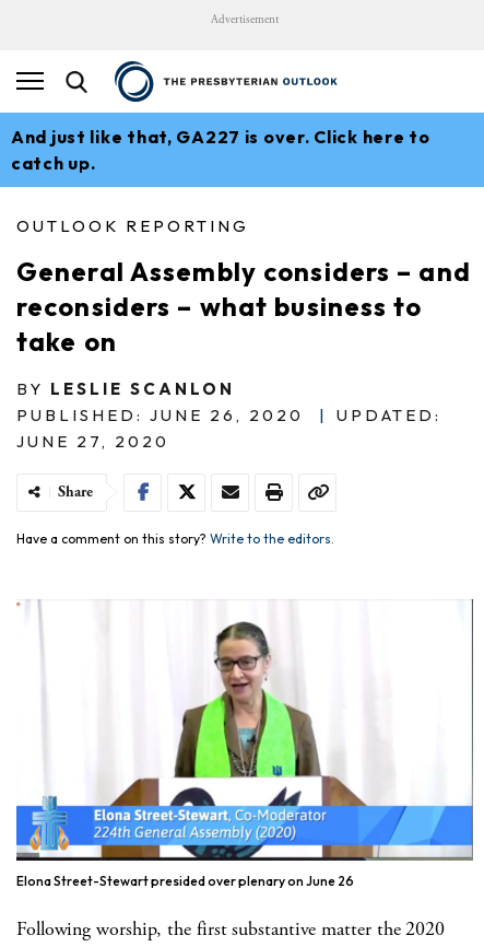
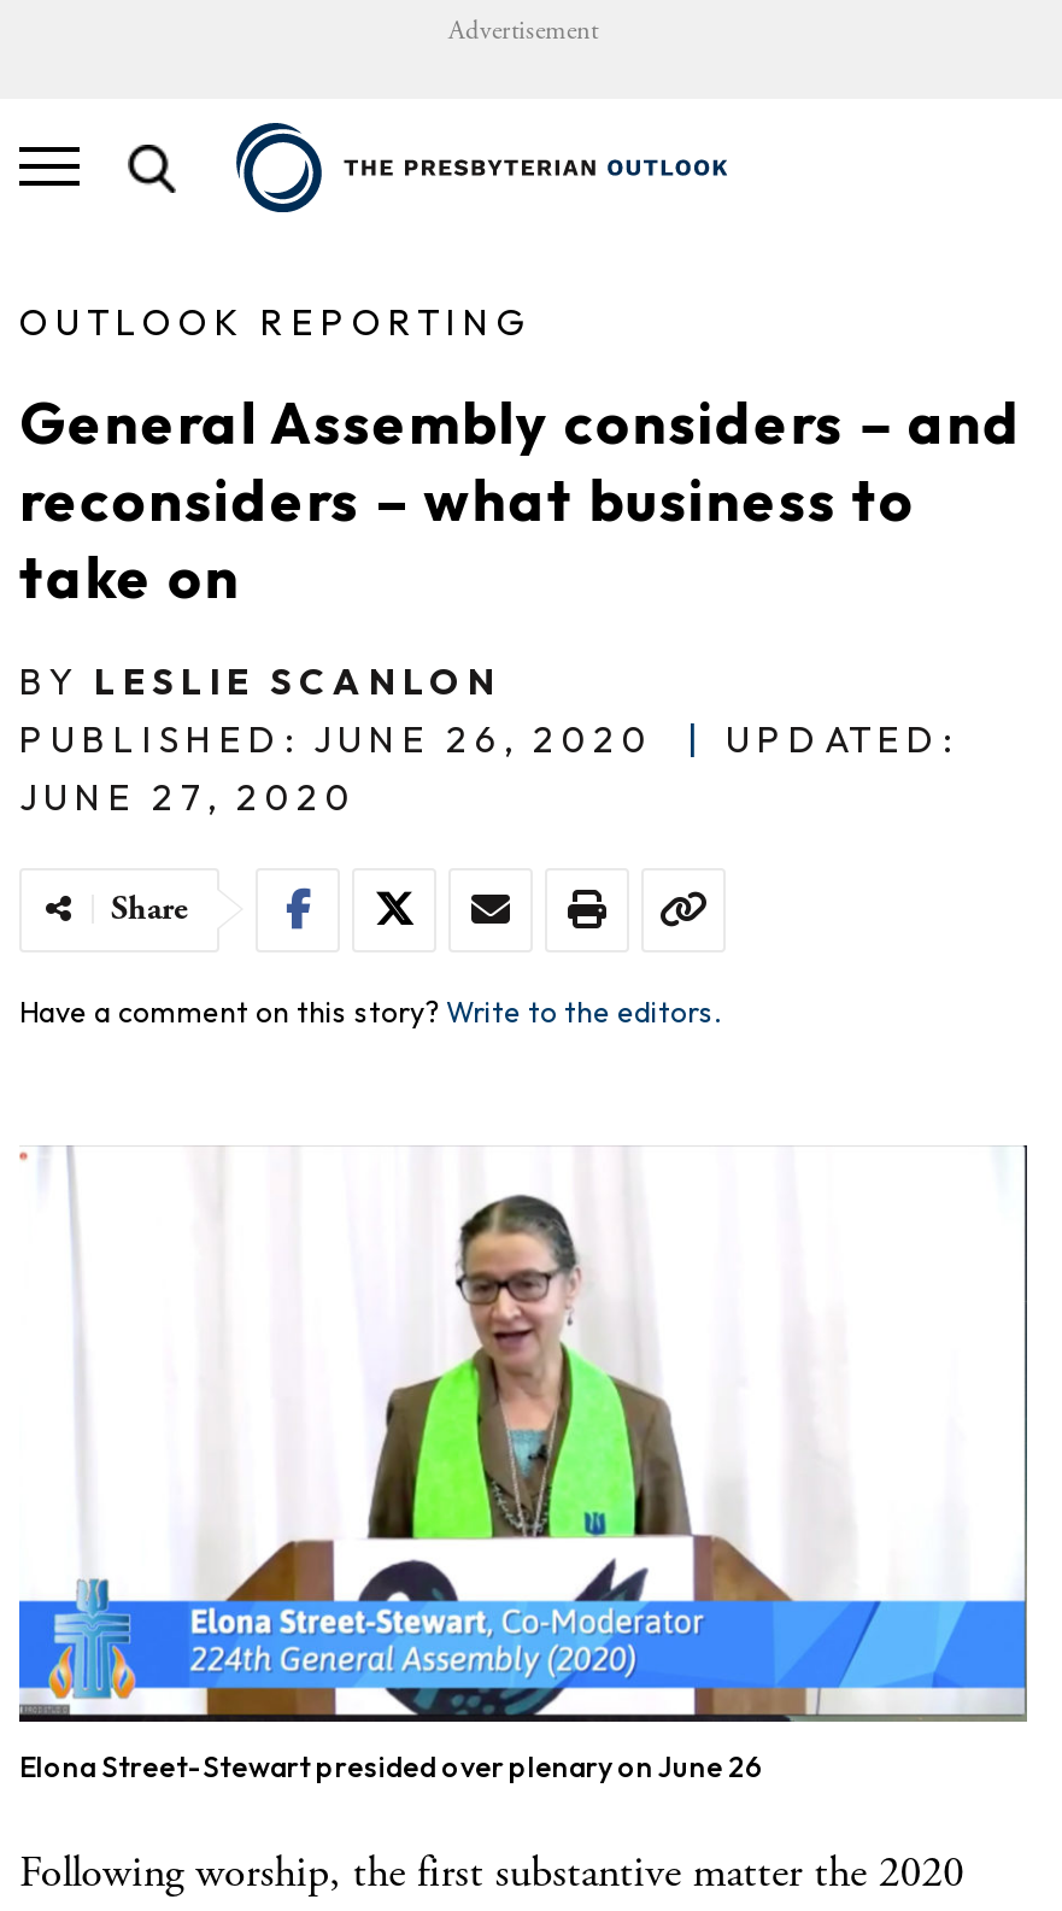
[11,126,430,174] And just like that, GA227 is over. Click here to | catch up. -> none

